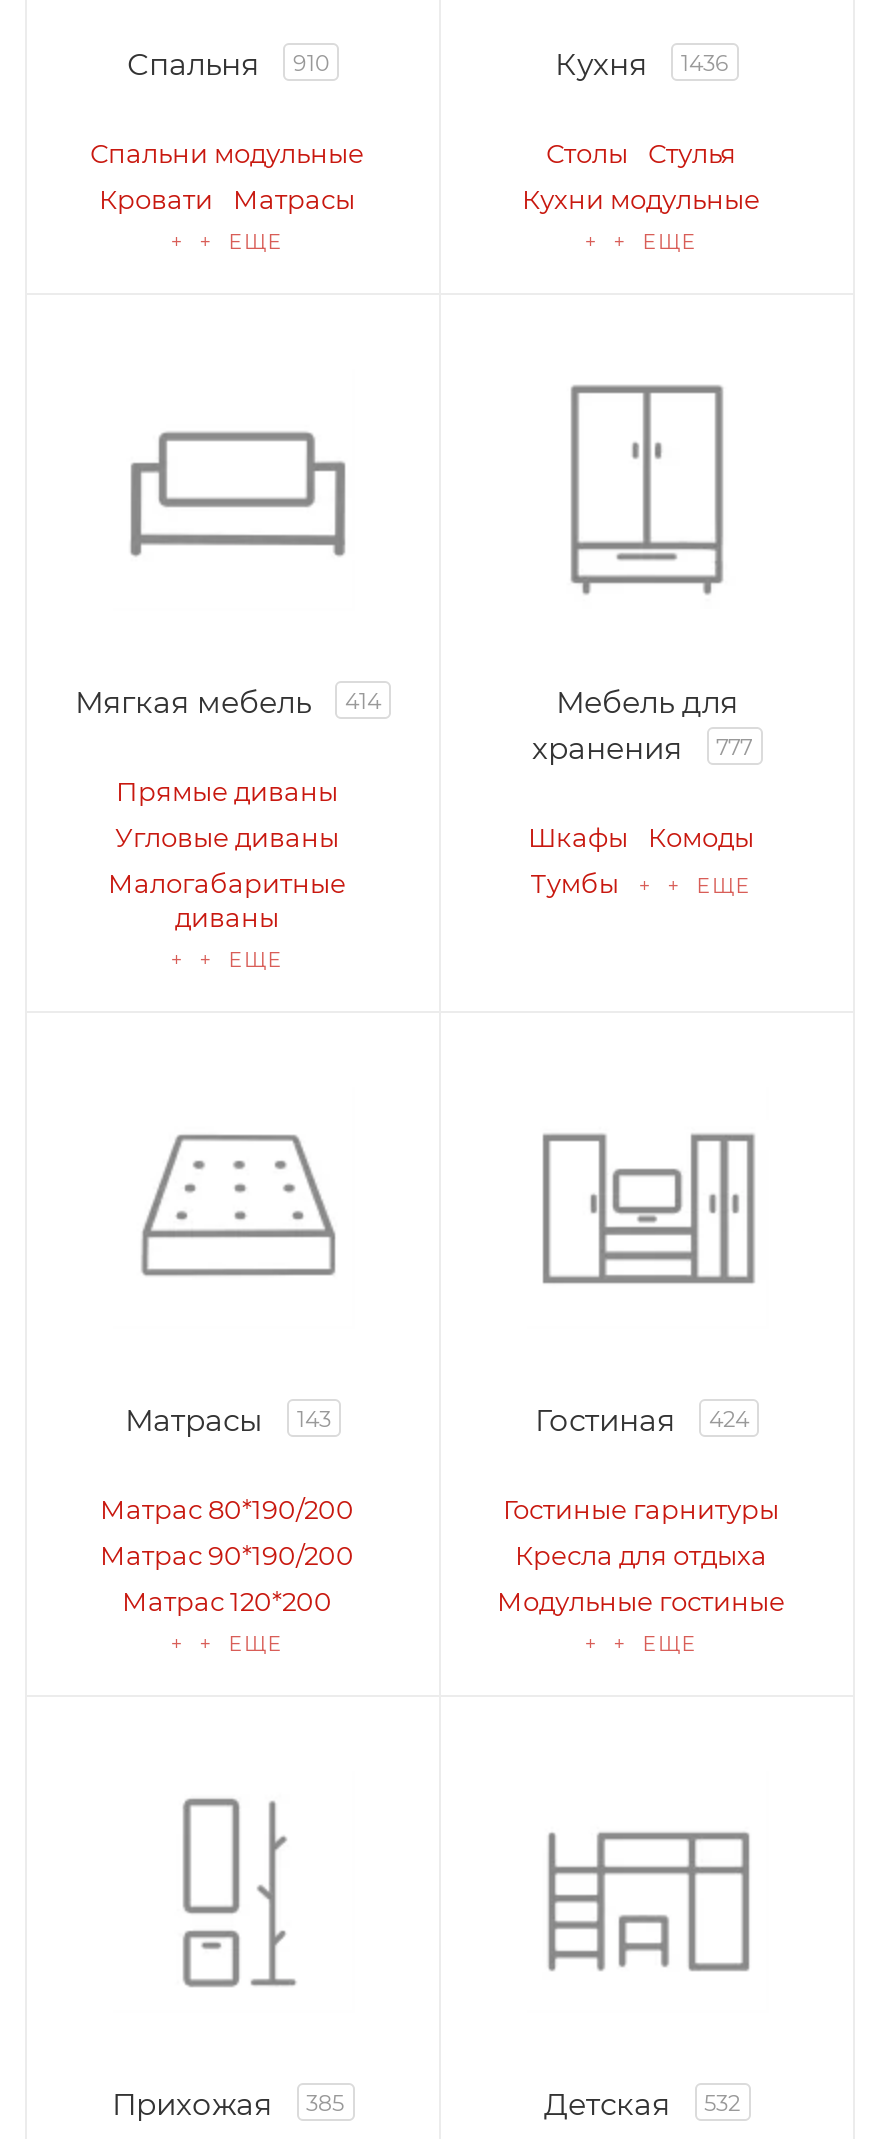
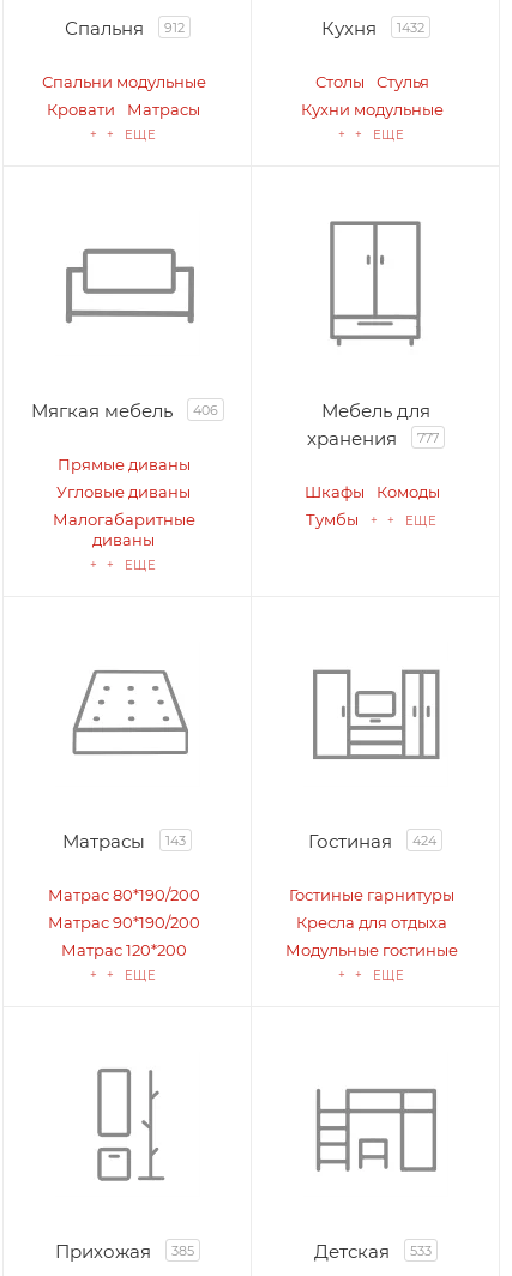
[127,45,329,83] Спальня 910 -> [64,17,184,40] Спальня 912
[555,45,729,83] Кухня 1436 -> [321,17,424,40] Кухня 1432
[75,683,381,721] Мягкая мебель 414 -> [31,399,218,422] Мягкая мебель 406
[544,2085,740,2123] Детская 532 -> [314,1240,431,1263] Детская 533

